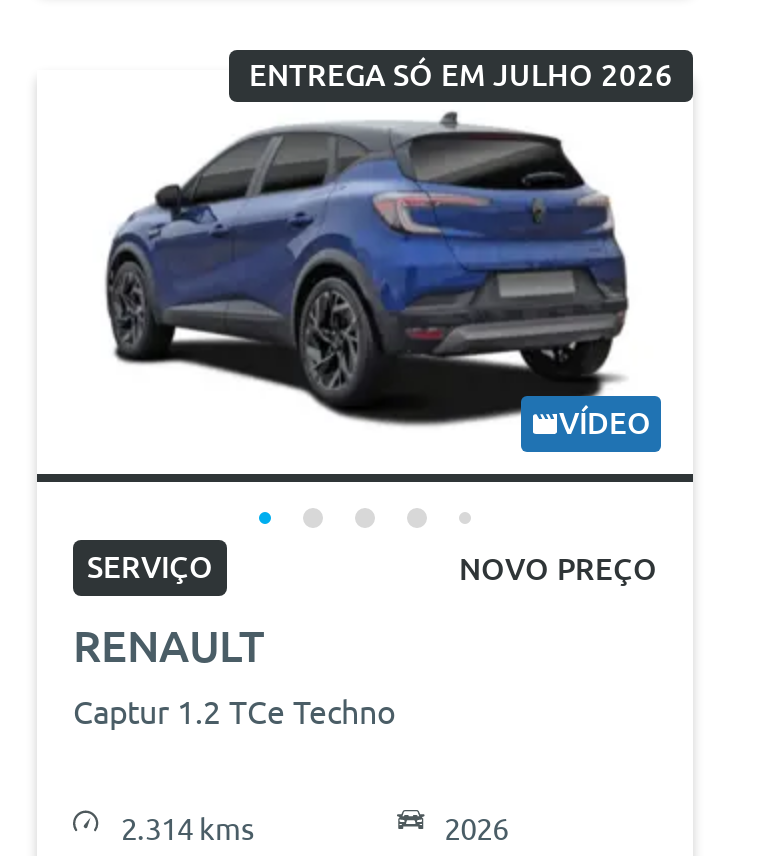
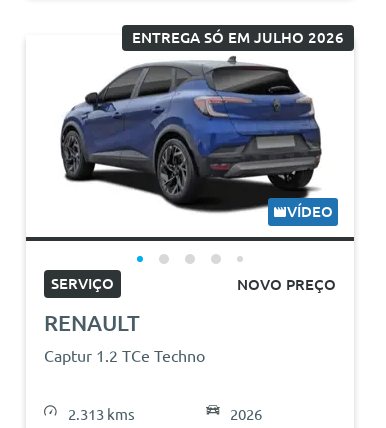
[121,812,255,846] 2.314 kms -> [68,406,135,423] 2.313 kms

